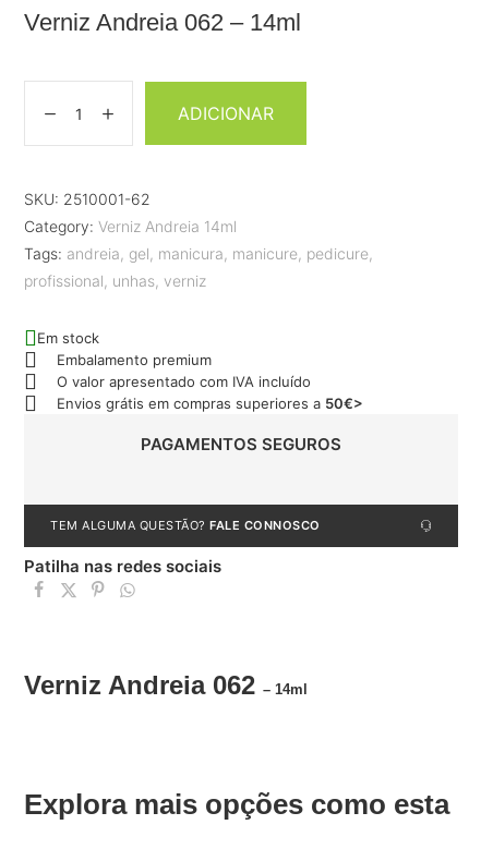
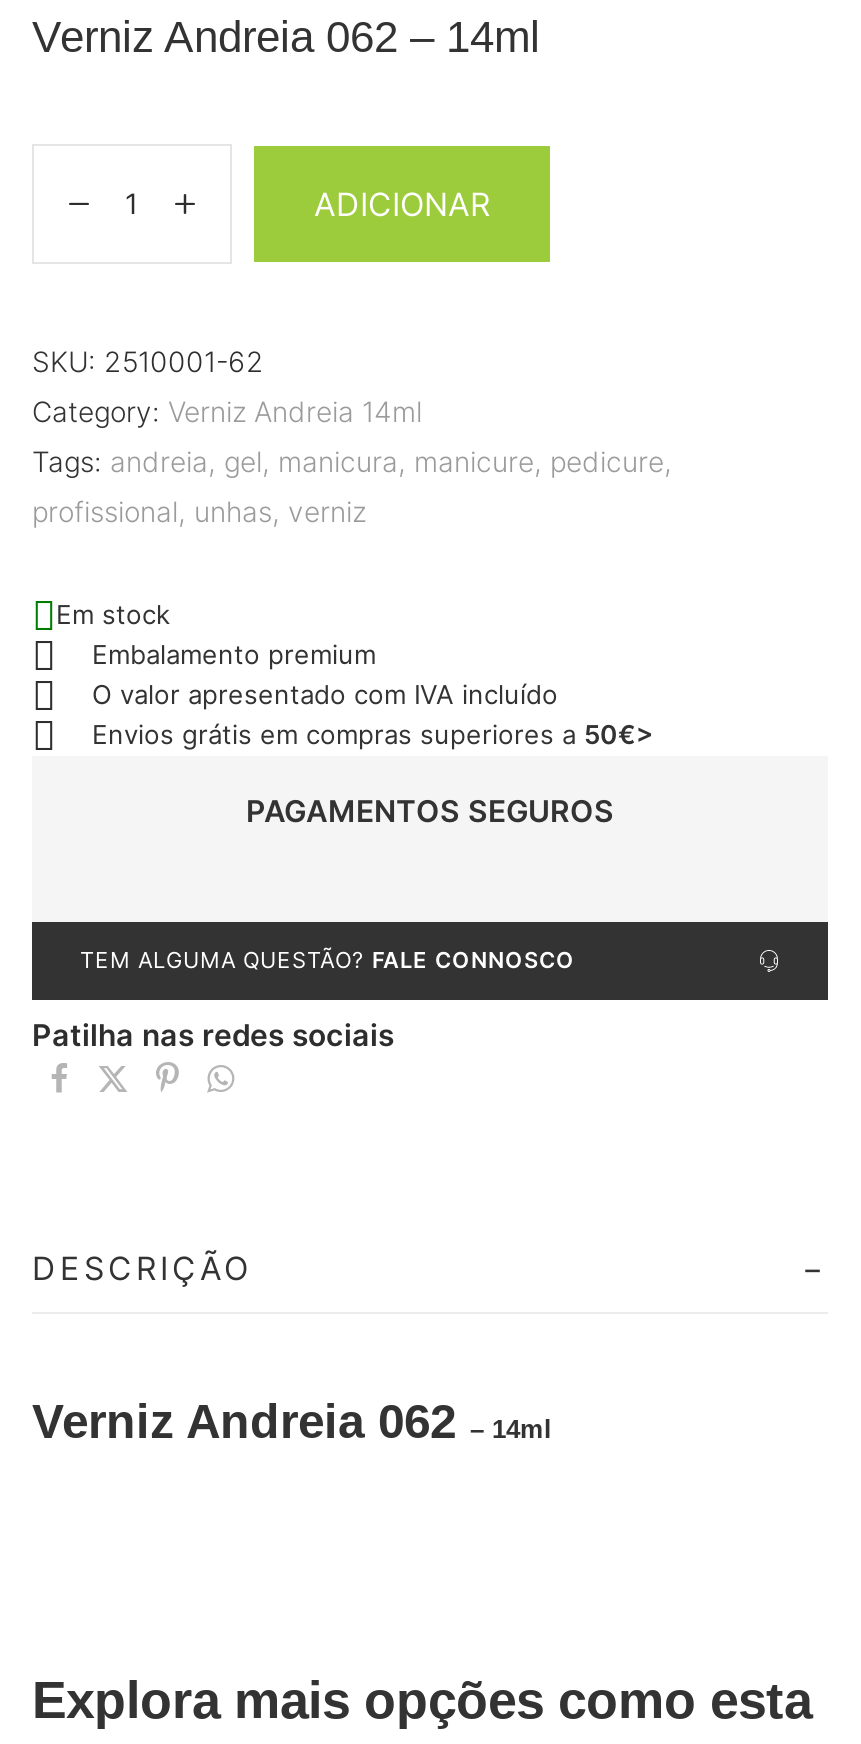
none -> [32,1249,252,1289] DESCRIÇÃO

